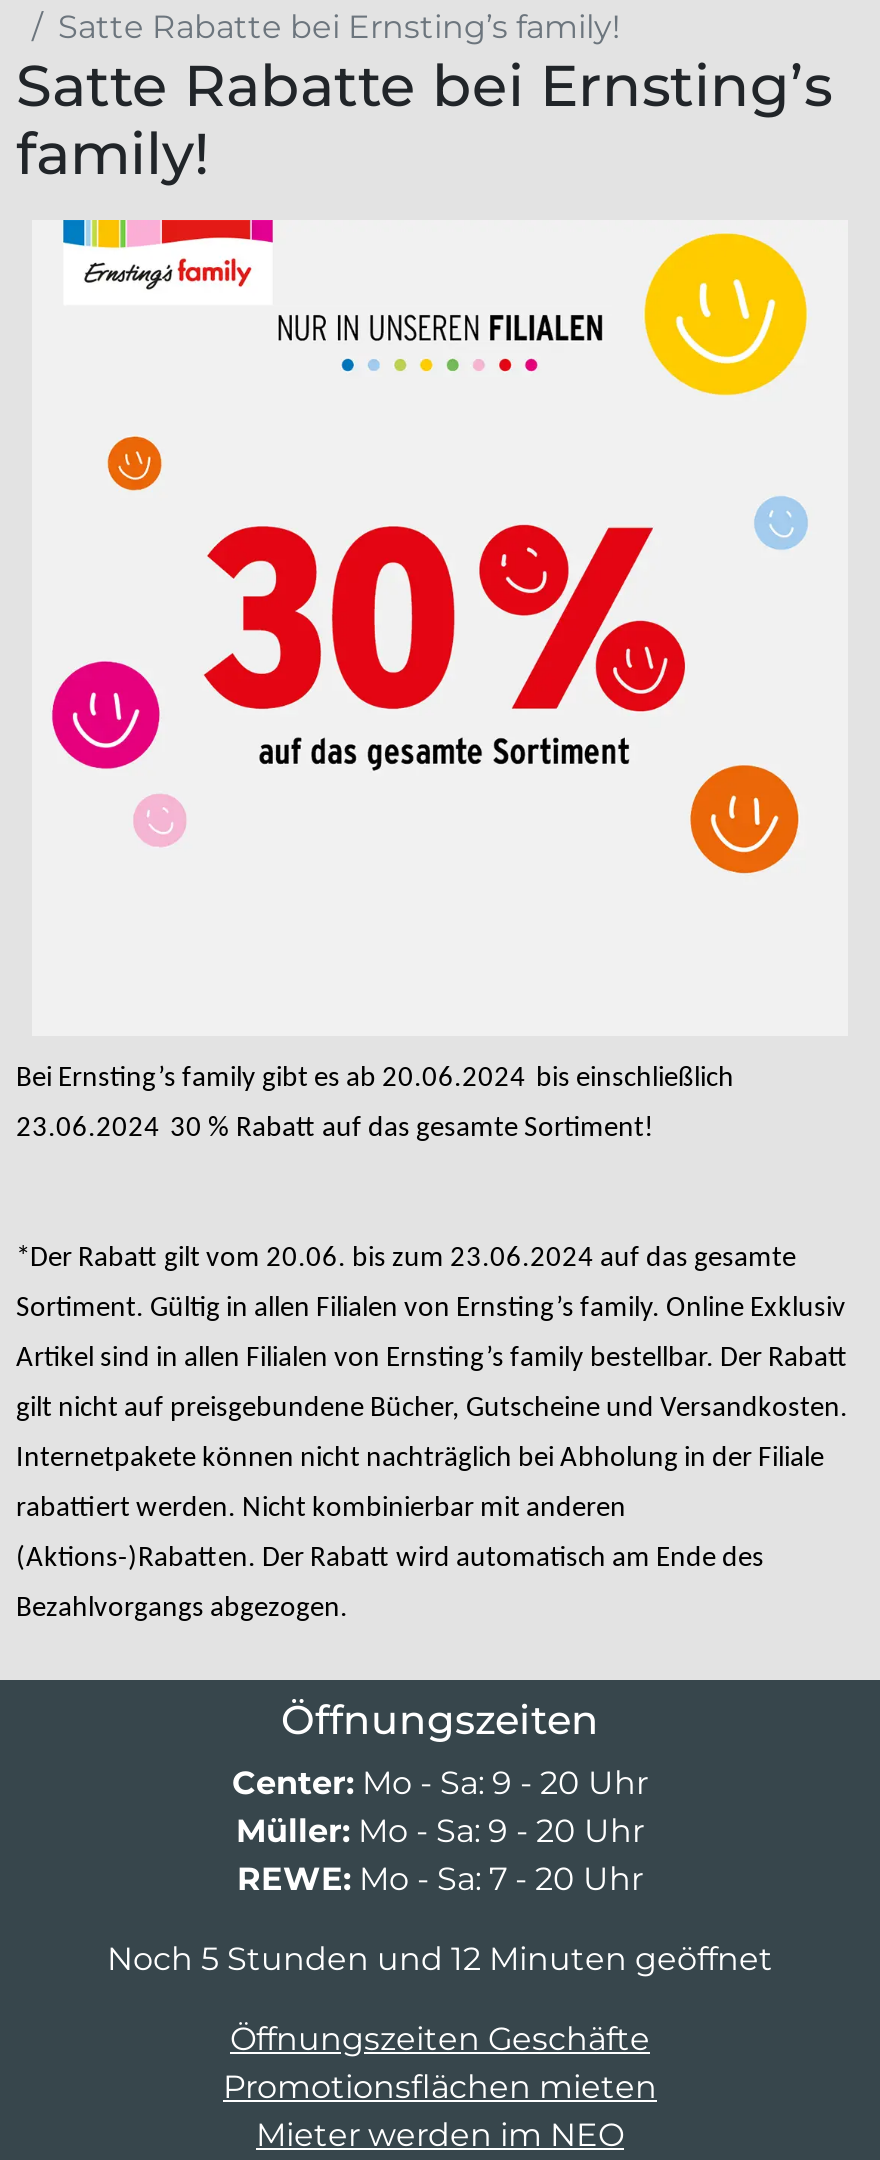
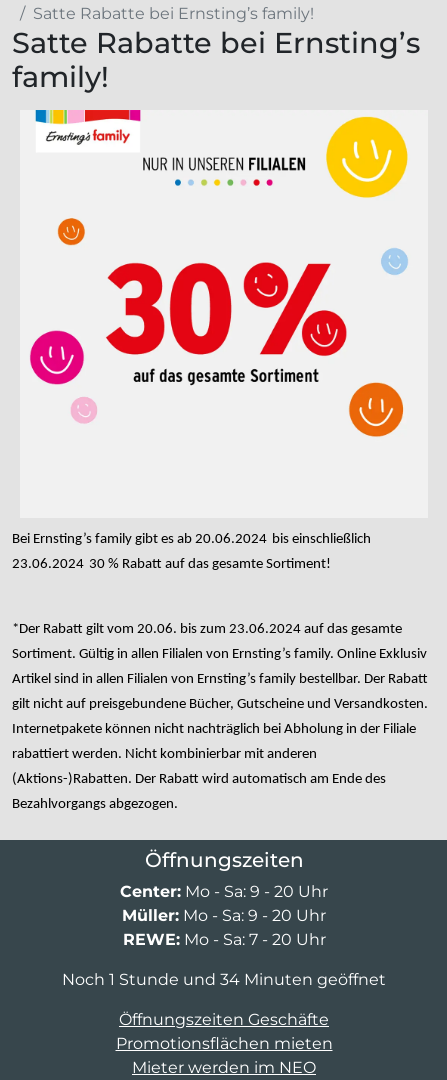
[107,1940,773,1978] Noch 5 Stunden und 12 Minuten geöffnet -> [62,970,386,989] Noch 1 Stunde und 34 Minuten geöffnet

